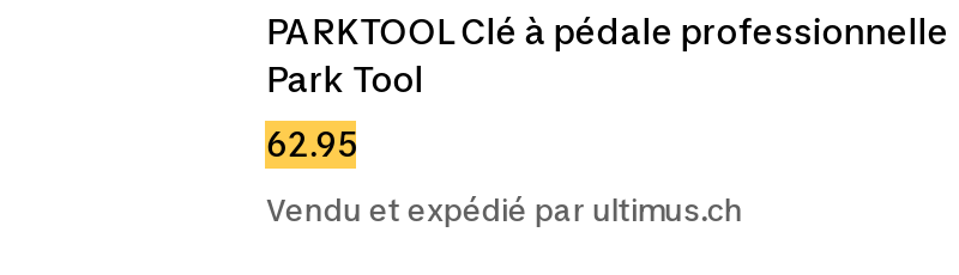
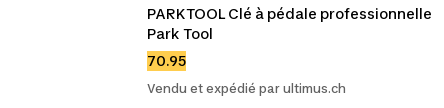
[266,123,357,164] 62.95 -> [147,52,186,69] 70.95

